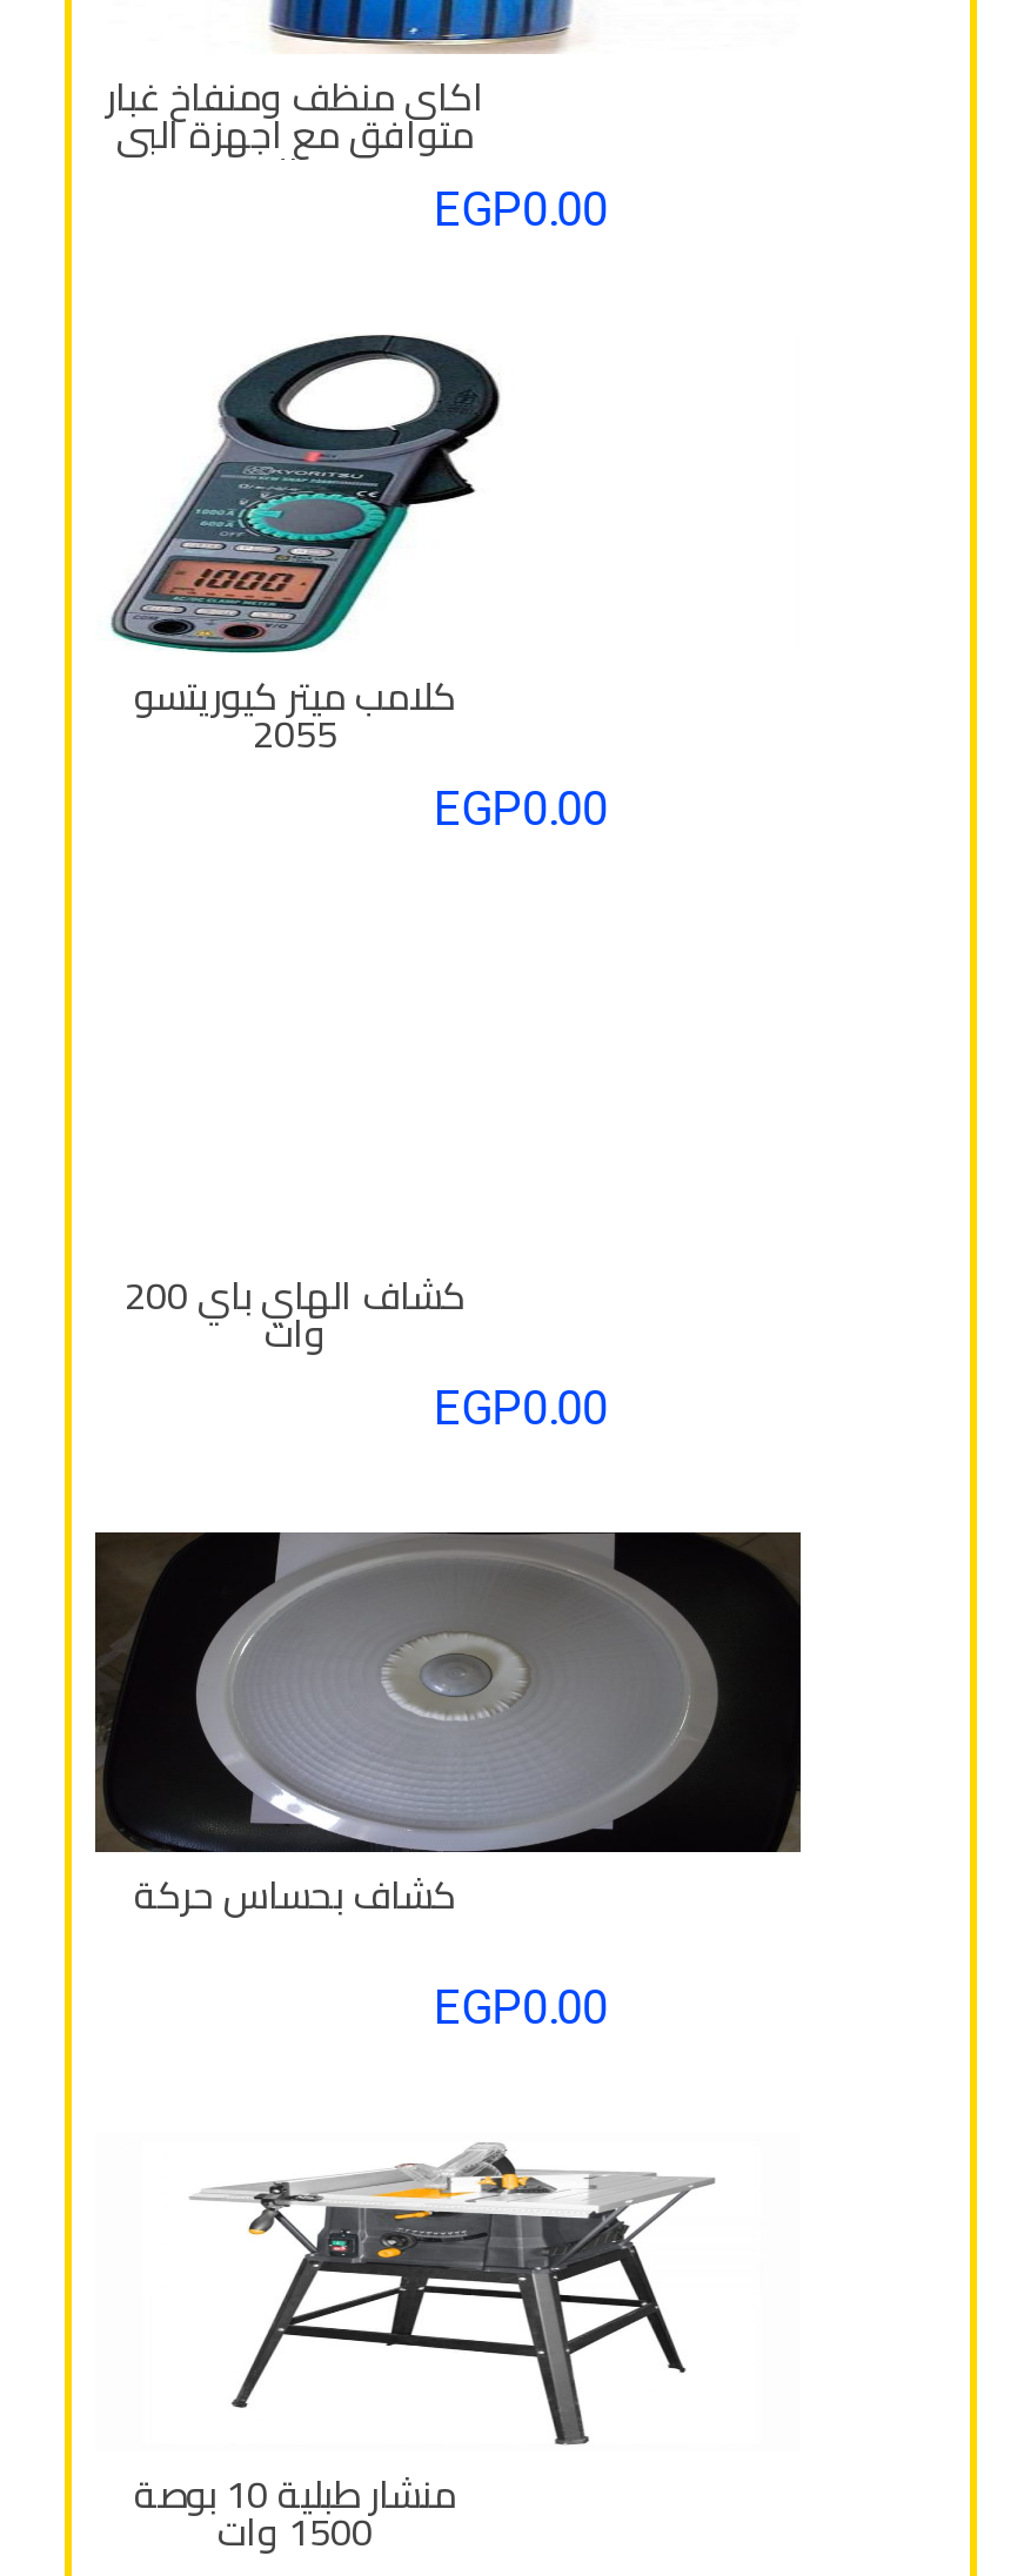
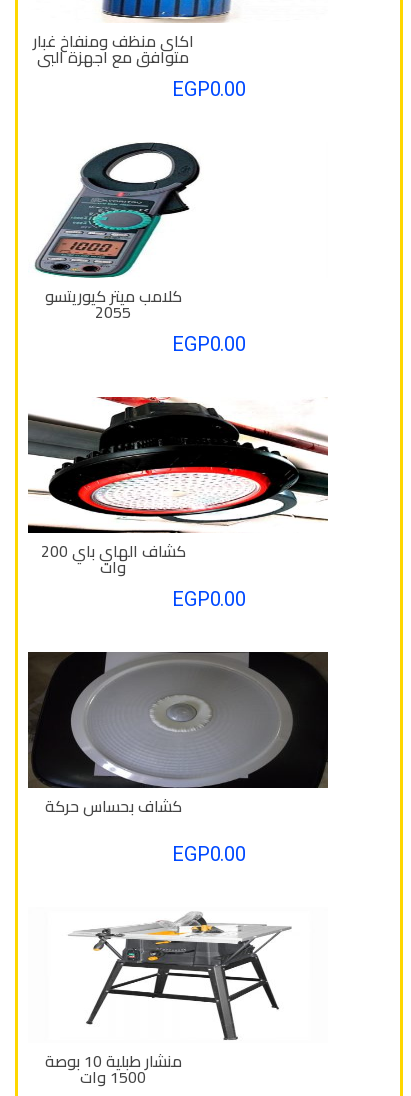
none -> [27,396,329,534] [image]

